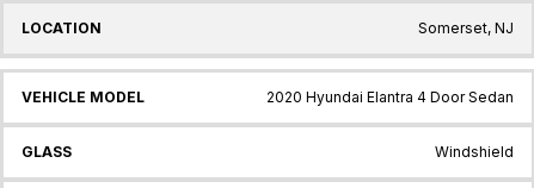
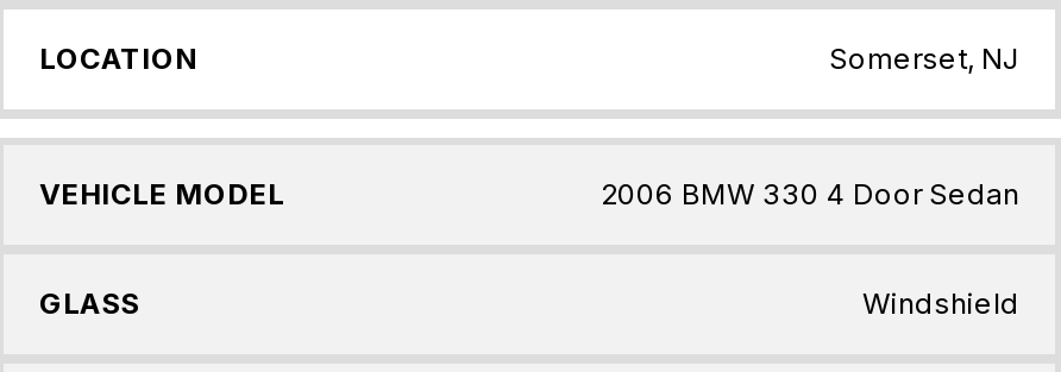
[266,88,514,106] 2020 Hyundai Elantra 4 Door Sedan -> [601,176,1019,212] 2006 BMW 330 4 Door Sedan

